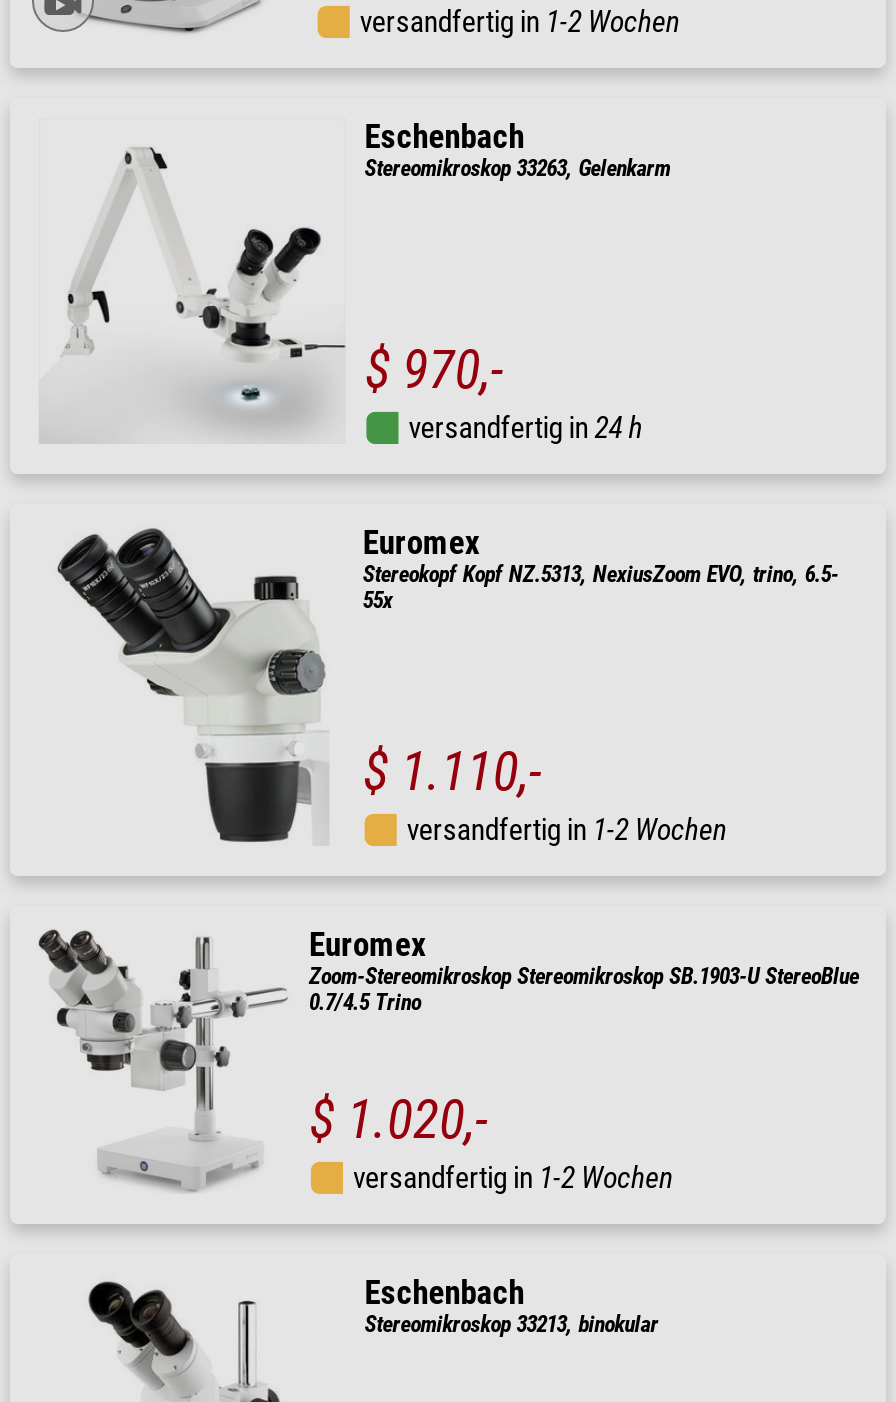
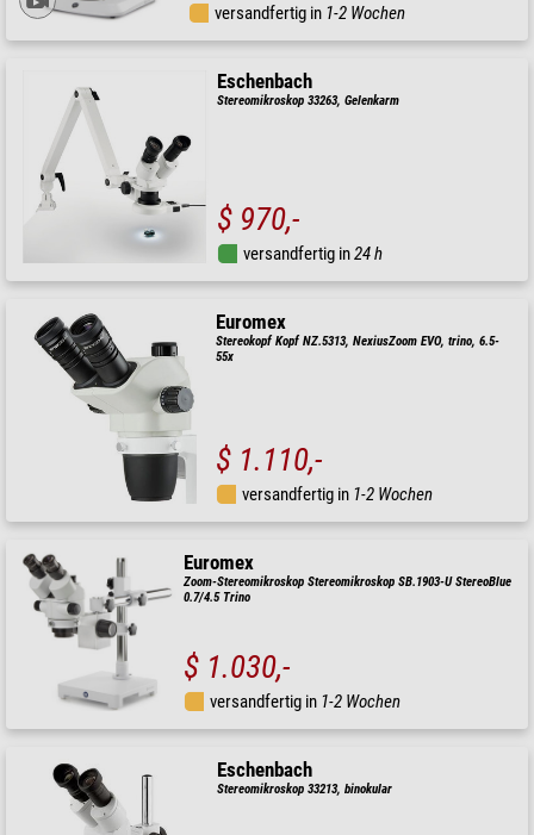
[309,1088,489,1152] $ 1.020,- -> [184,648,291,686] $ 1.030,-

